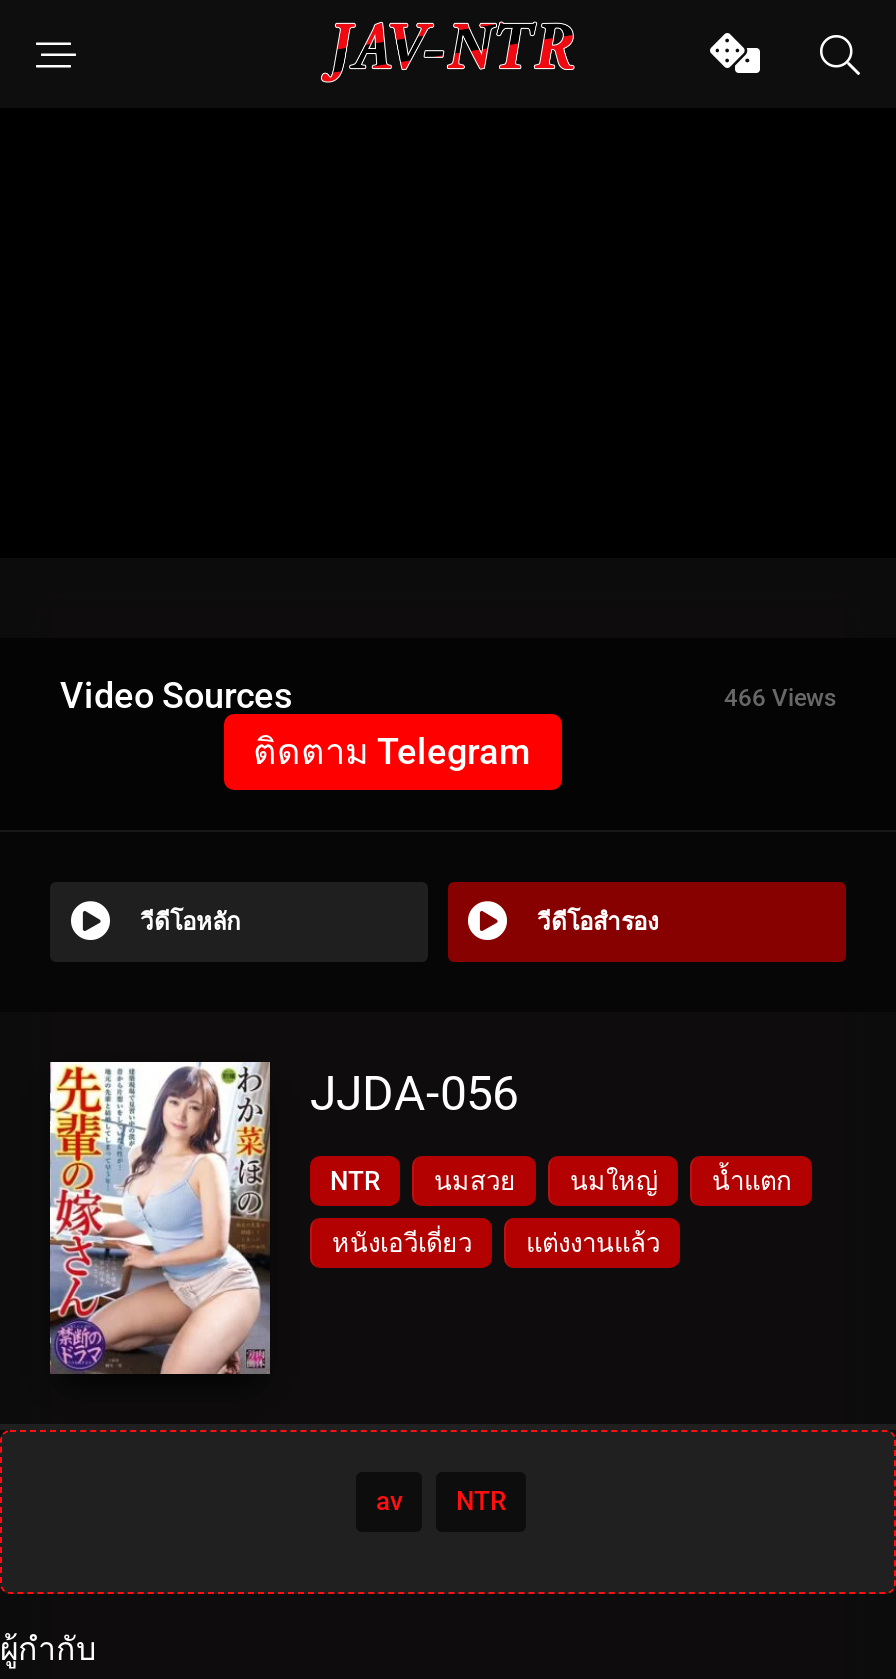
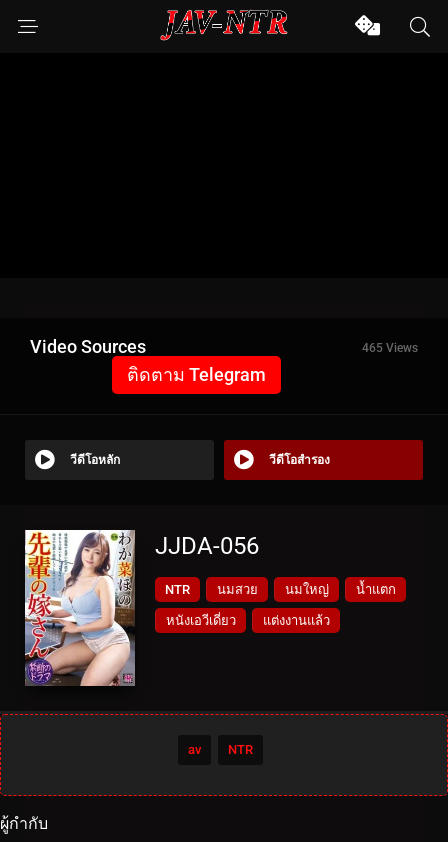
[724,684,836,712] 466 Views -> [362,341,418,355] 465 Views

